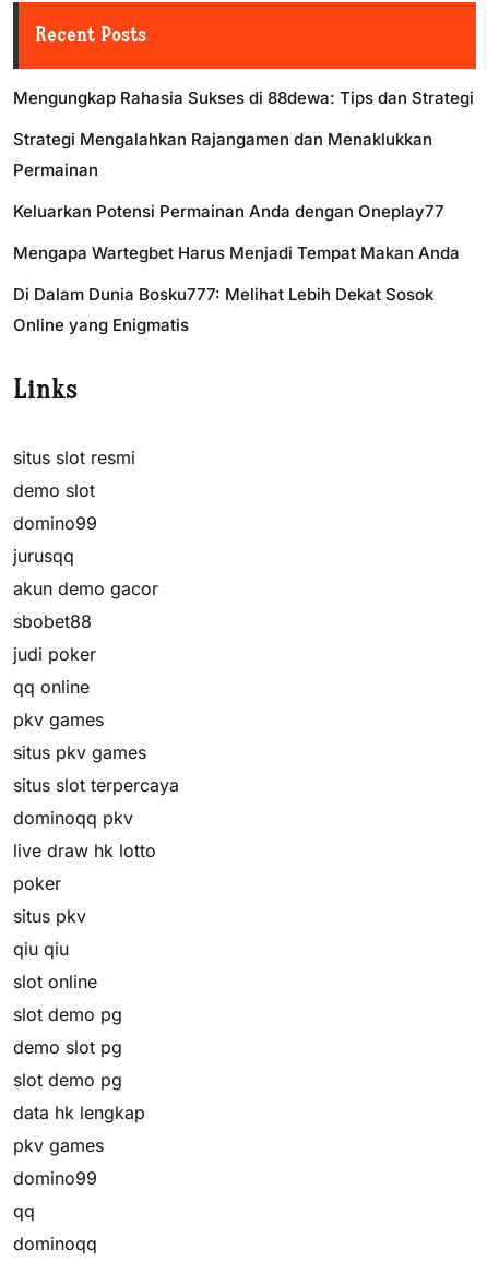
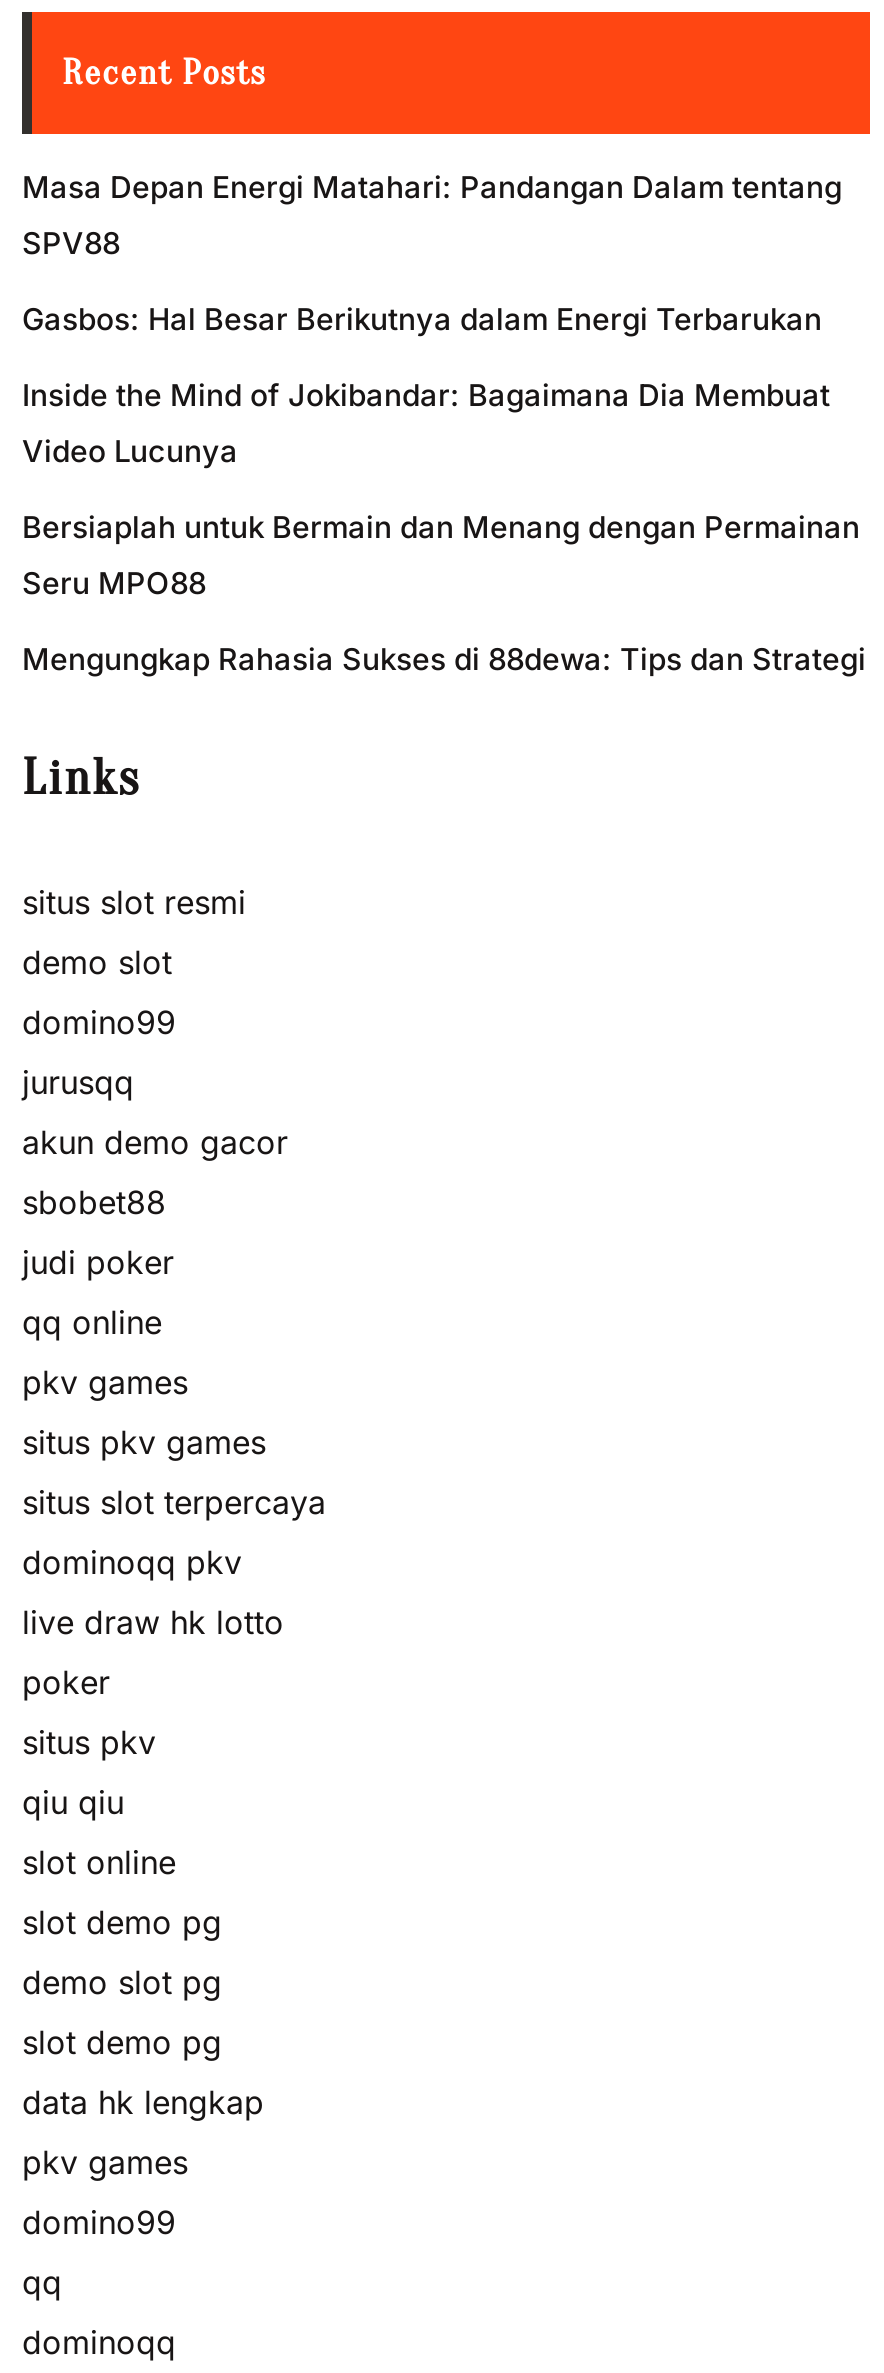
none -> [22,168,860,602] Masa Depan Energi Matahari: Pandangan Dalam tentang | SPV88 | Gasbos: Hal Besar Berikutnya dalam Energi Terbarukan | Inside the Mind of Jokibandar: Bagaimana Dia Membuat | Video Lucunya | Bersiaplah untuk Bermain dan Menang dengan Permainan | Seru MPO88
moved [13,87,474,108] -> [22,640,866,678]: Mengungkap Rahasia Sukses di 88dewa: Tips dan Strategi
[13,129,460,335] Strategi Mengalahkan Rajangamen dan Menaklukkan | Permainan | Keluarkan Potensi Permainan Anda dengan Oneplay77 | Mengapa Wartegbet Harus Menjadi Tempat Makan Anda | Di Dalam Dunia Bosku777: Melihat Lebih Dekat Sosok | Online yang Enigmatis -> none

